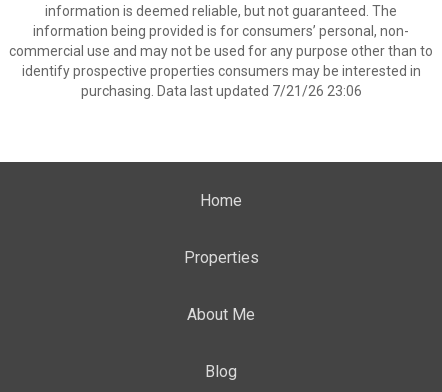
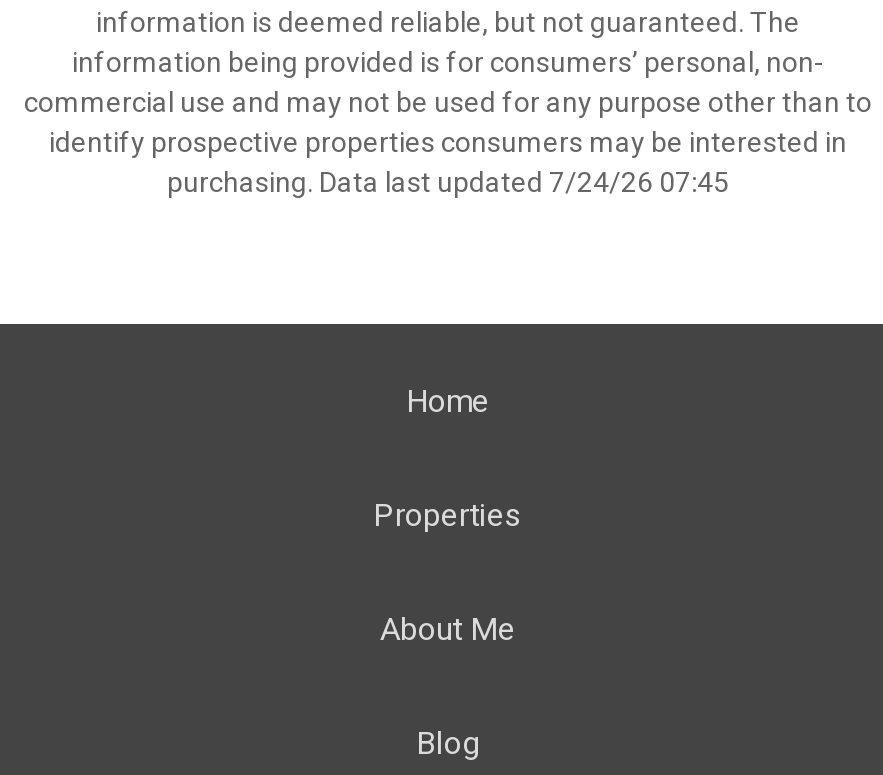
[80,83,361,99] purchasing. Data last updated 7/21/26 23:06 -> [167,166,729,198] purchasing. Data last updated 7/24/26 07:45

